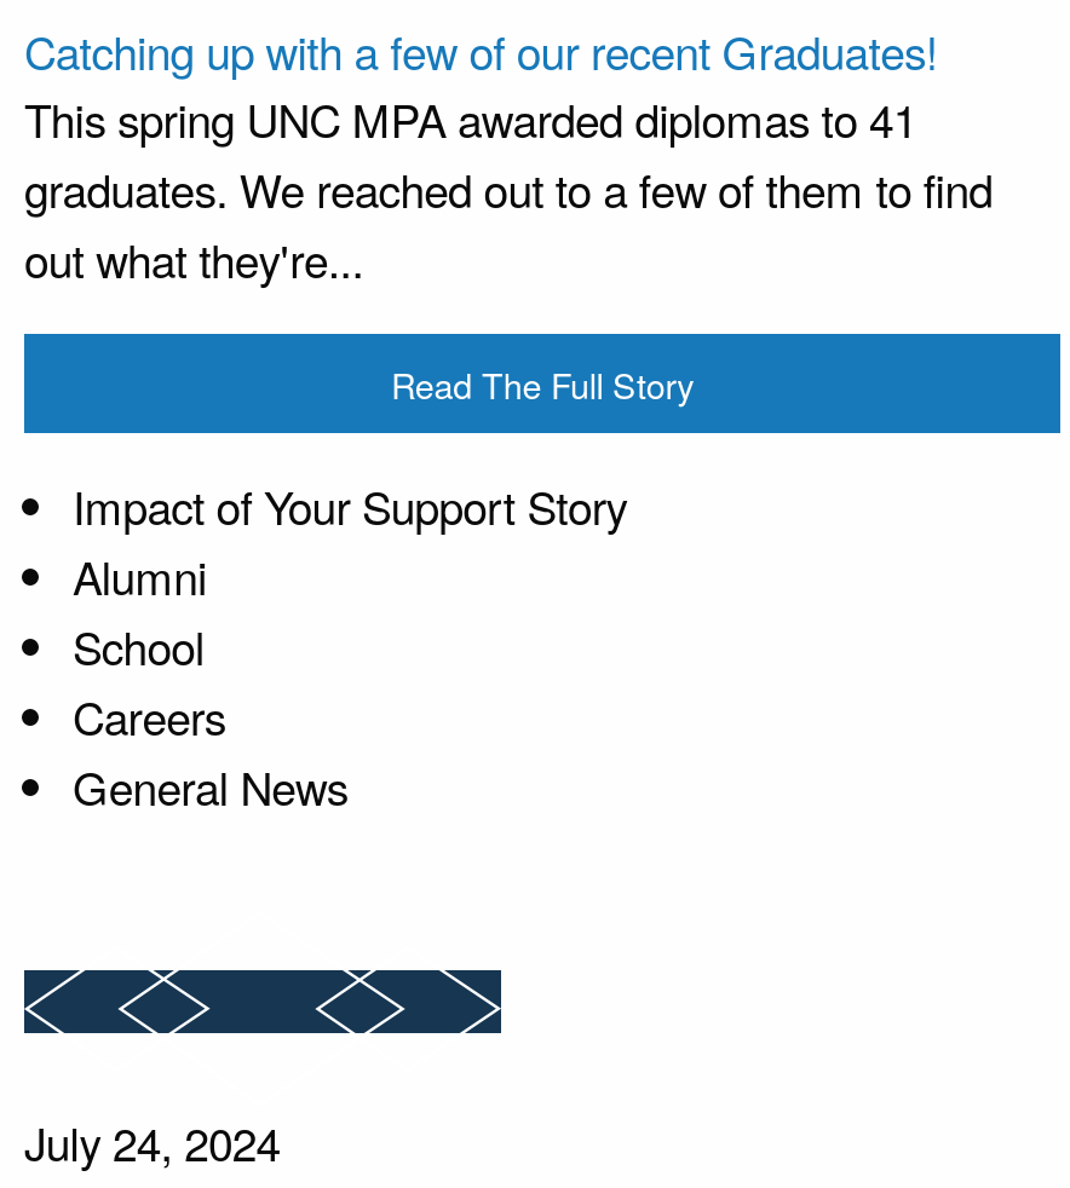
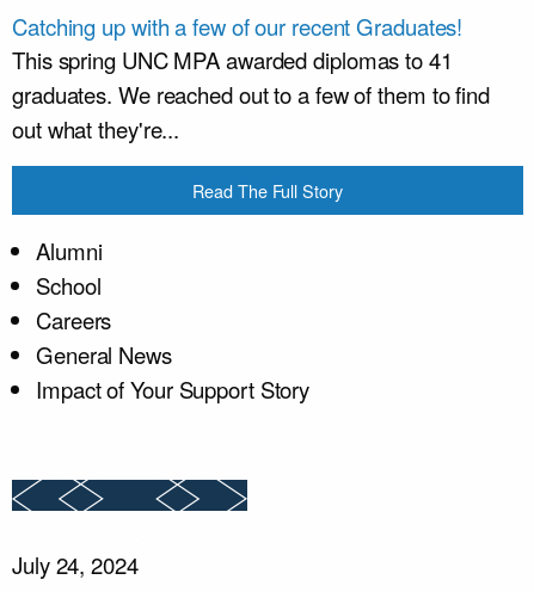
moved [73,474,627,537] -> [36,373,310,404]: Impact of Your Support Story
moved [73,544,348,818] -> [36,235,172,370]: Alumni | School | Careers | General News

